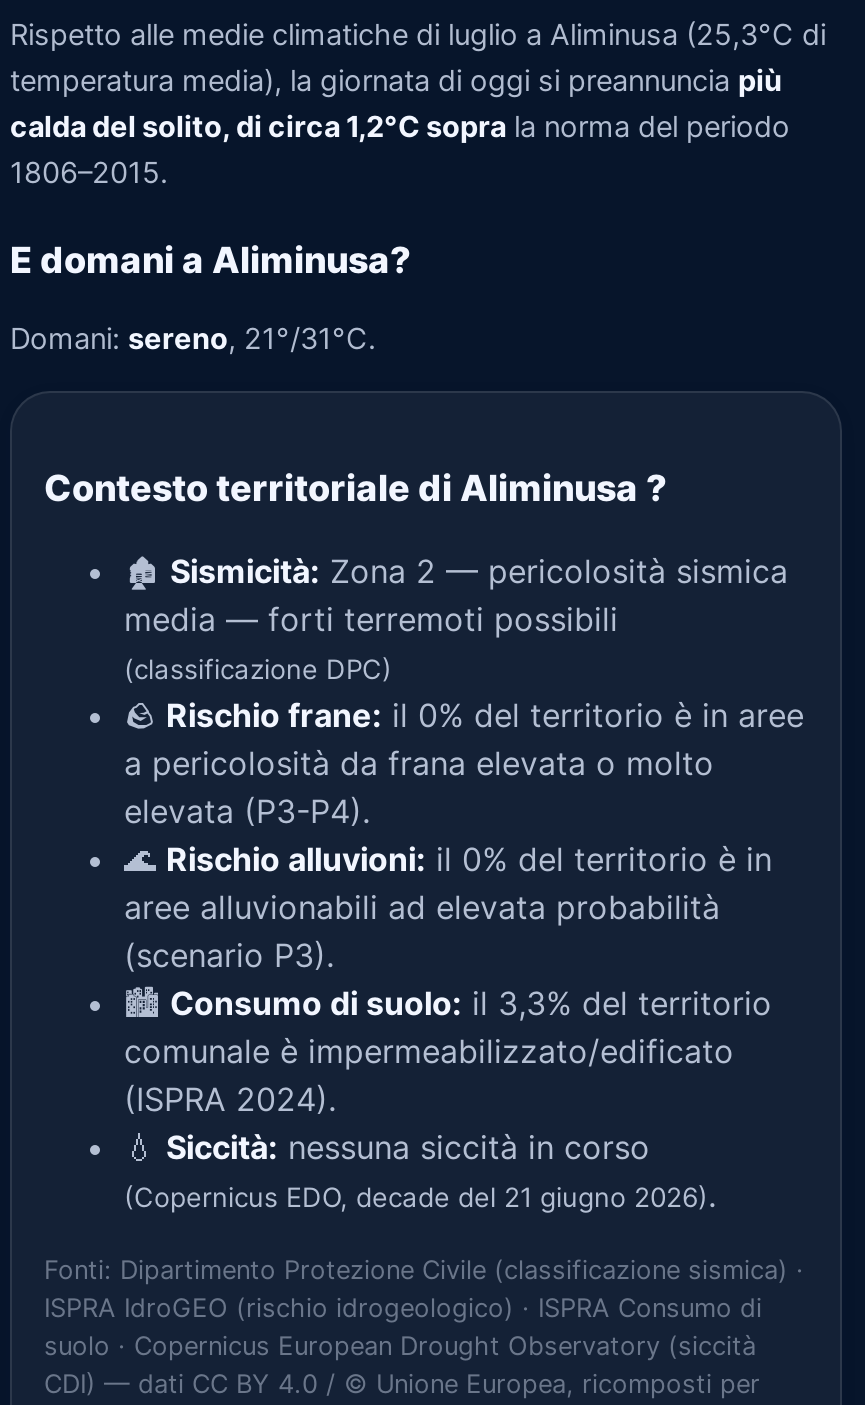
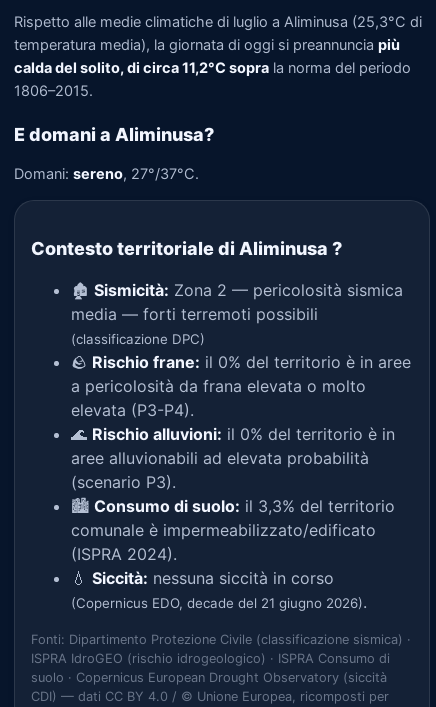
[10,109,790,145] calda del solito, di circa 1,2°C sopra la norma del periodo -> [14,59,411,77] calda del solito, di circa 11,2°C sopra la norma del periodo
[10,320,376,356] Domani: sereno, 21°/31°C. -> [14,164,199,182] Domani: sereno, 27°/37°C.

